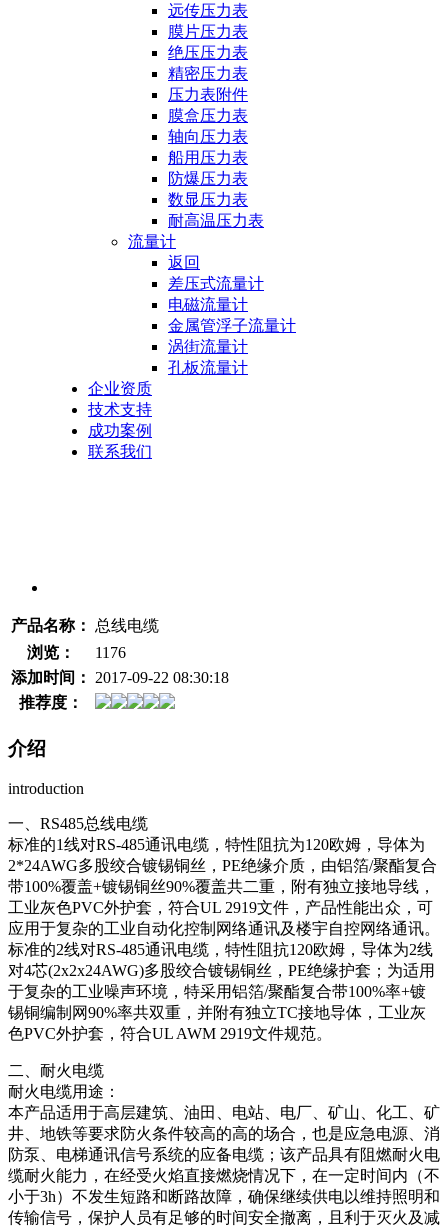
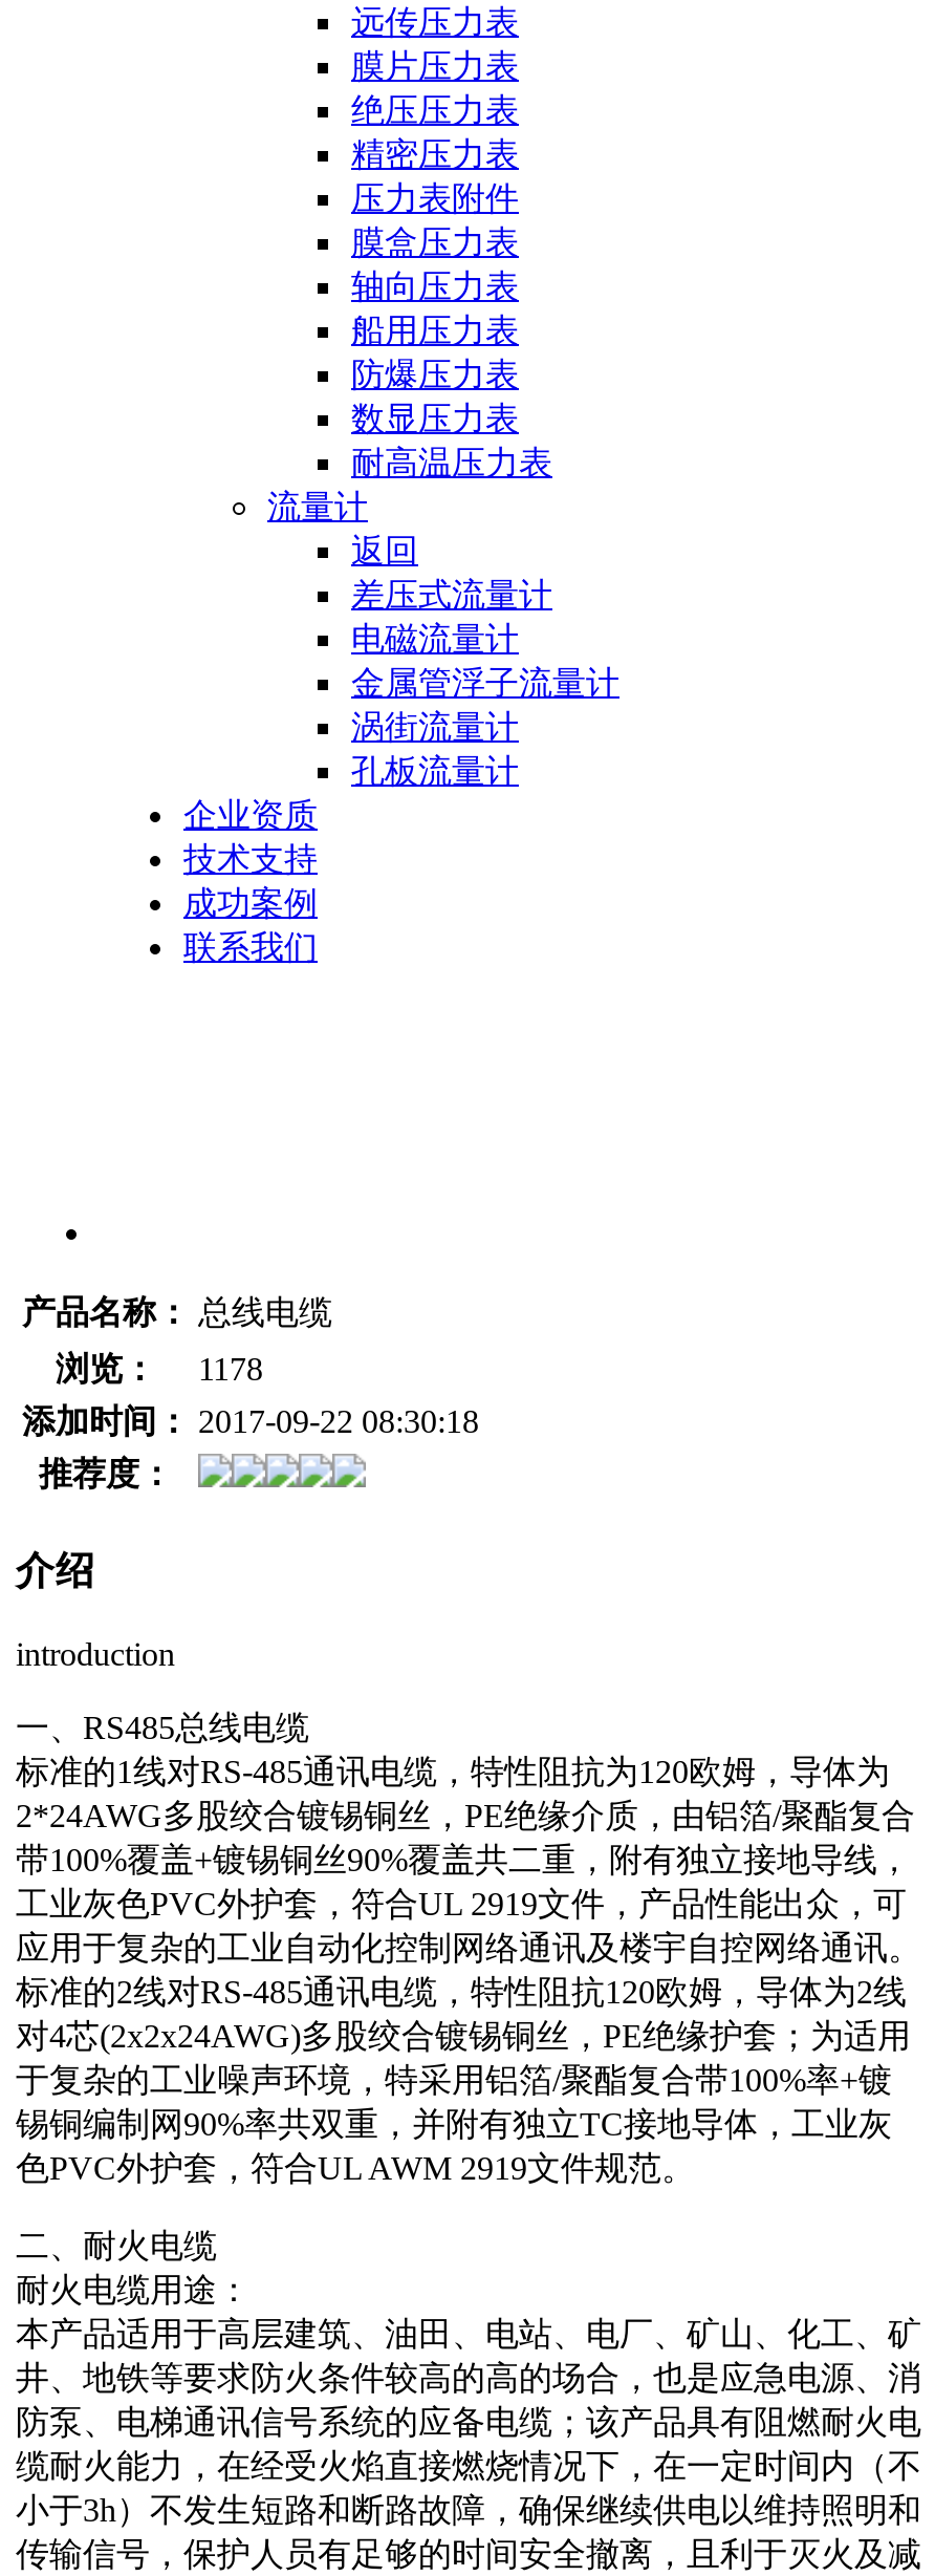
[27,644,126,661] 浏览： 1176 -> [56,1351,263,1387] 浏览： 1178

